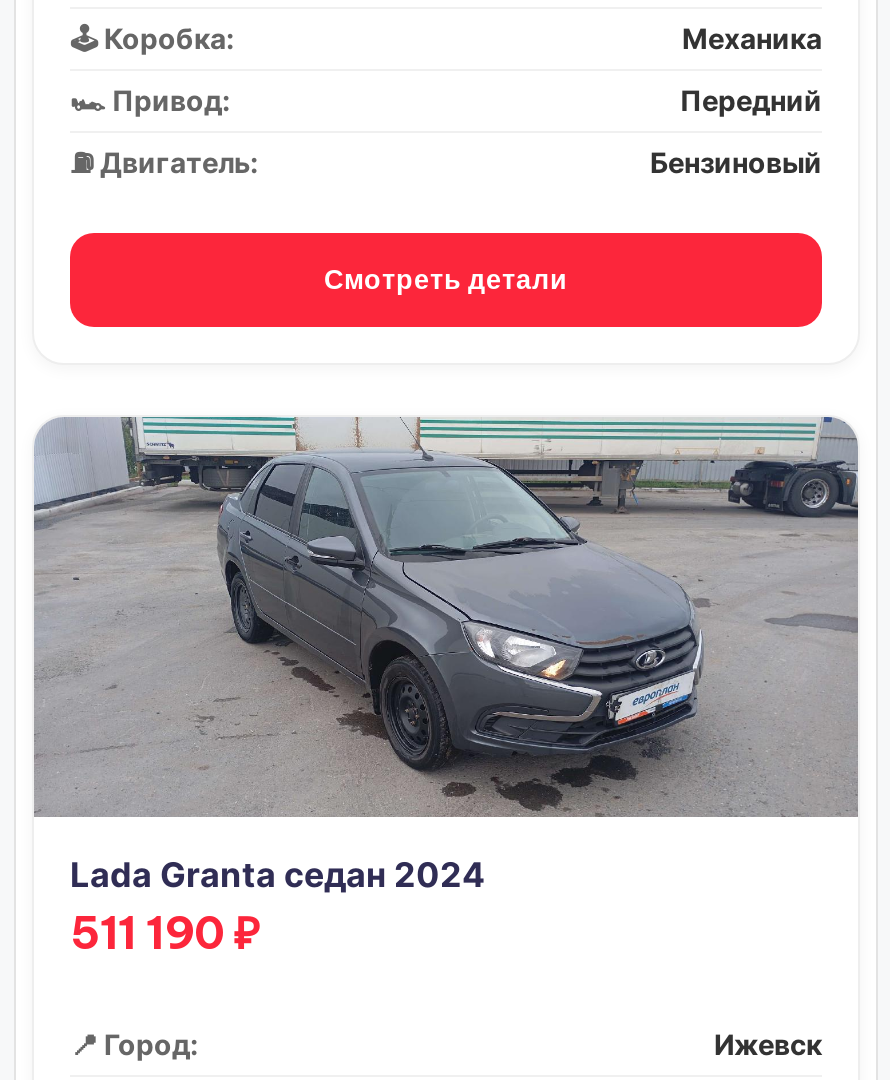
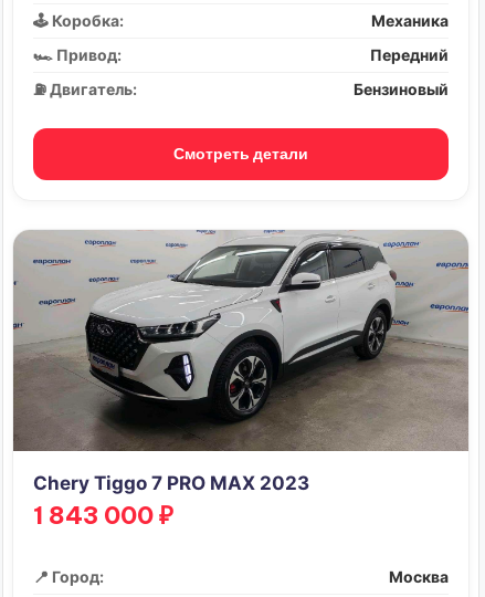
[34,417,858,962] [image] | Lada Granta седан 2024 | 511 190 ₽ -> [13,230,468,531] [image] | Chery Tiggo 7 PRO MAX 2023 | 1 843 000 ₽
[714,1028,822,1062] Ижевск -> [389,568,449,586] Москва

